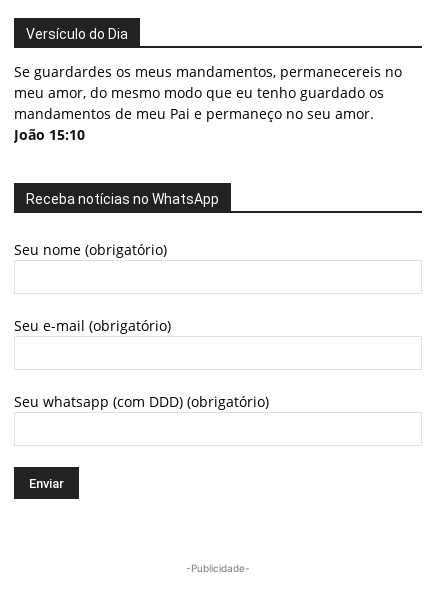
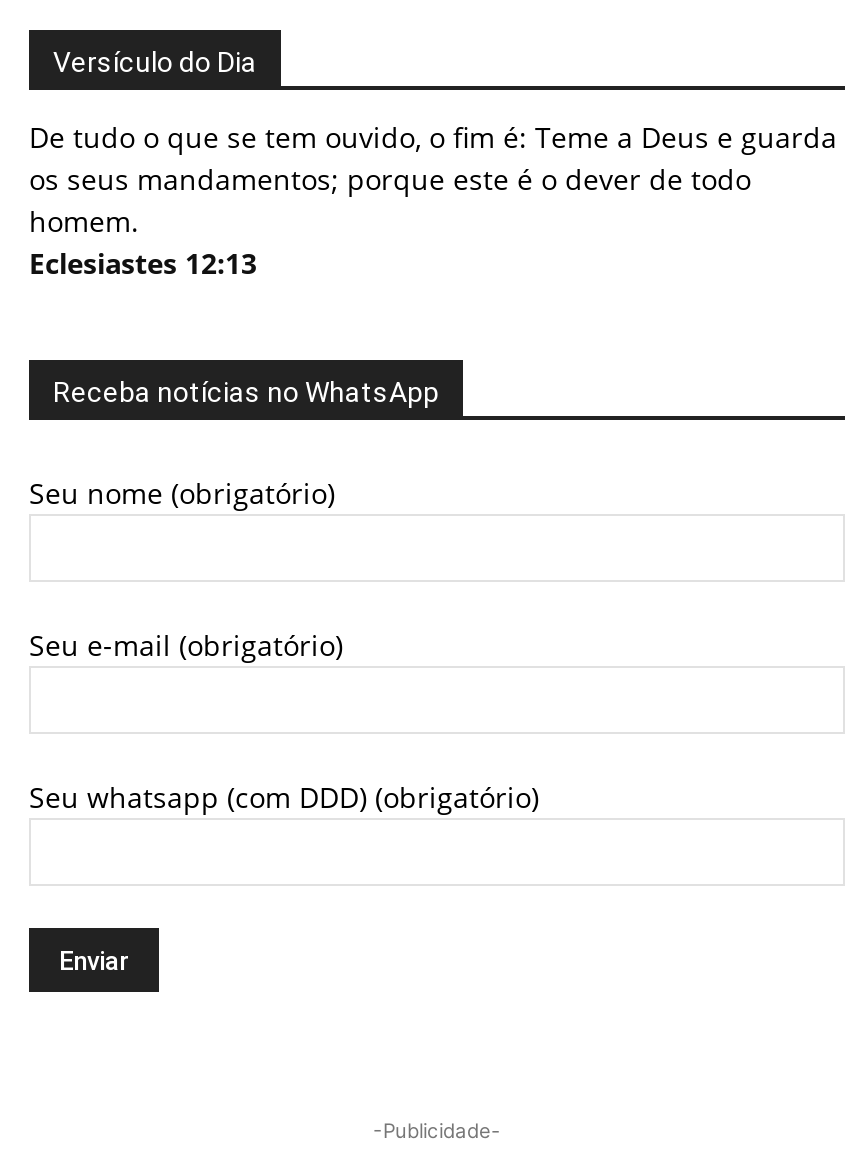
[14,62,402,144] Se guardardes os meus mandamentos, permanecereis no | meu amor, do mesmo modo que eu tenho guardado os | mandamentos de meu Pai e permaneço no seu amor. | João 15:10 -> [29,118,837,282] De tudo o que se tem ouvido, o fim é: Teme a Deus e guarda | os seus mandamentos; porque este é o dever de todo | homem. | Eclesiastes 12:13

